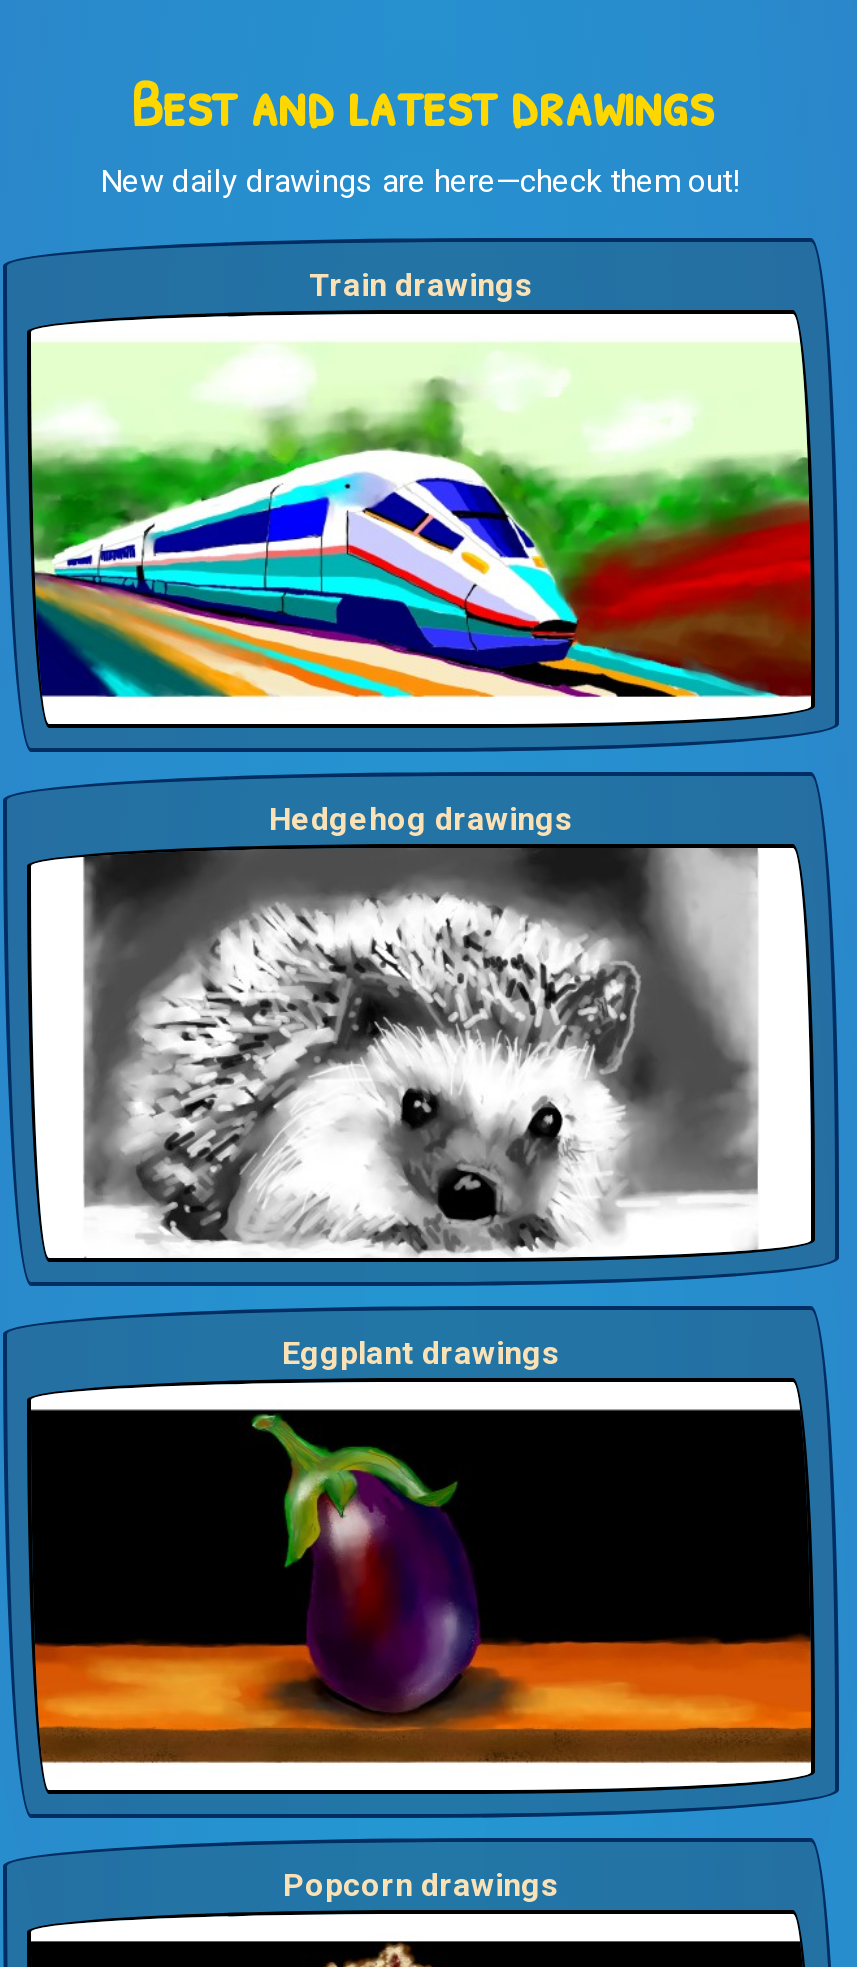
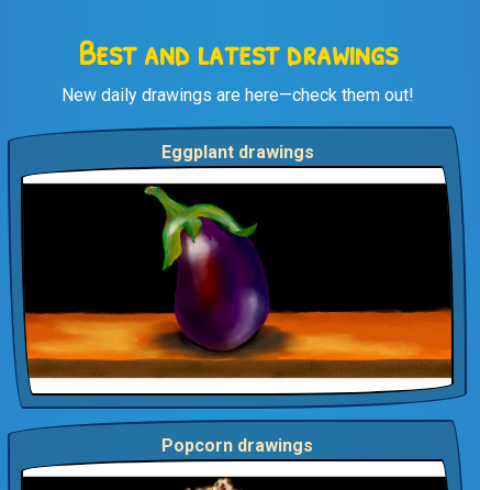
[309,266,533,304] Train drawings -> none
[29,342,813,700] [image] -> none
[269,800,573,838] Hedgehog drawings -> none
[27,846,817,1288] [image] -> none

